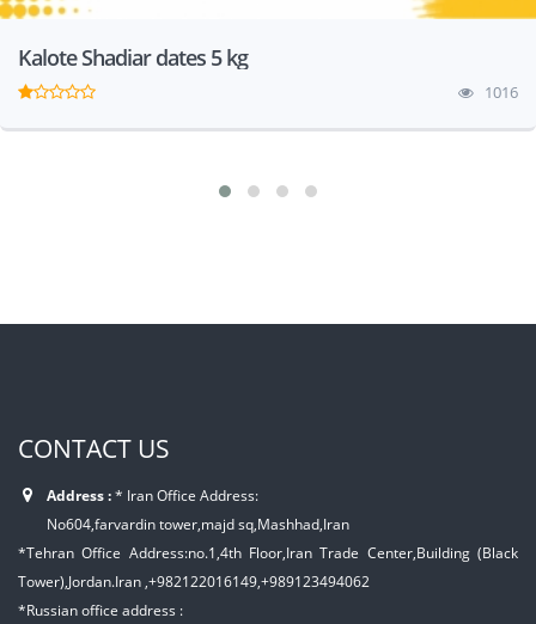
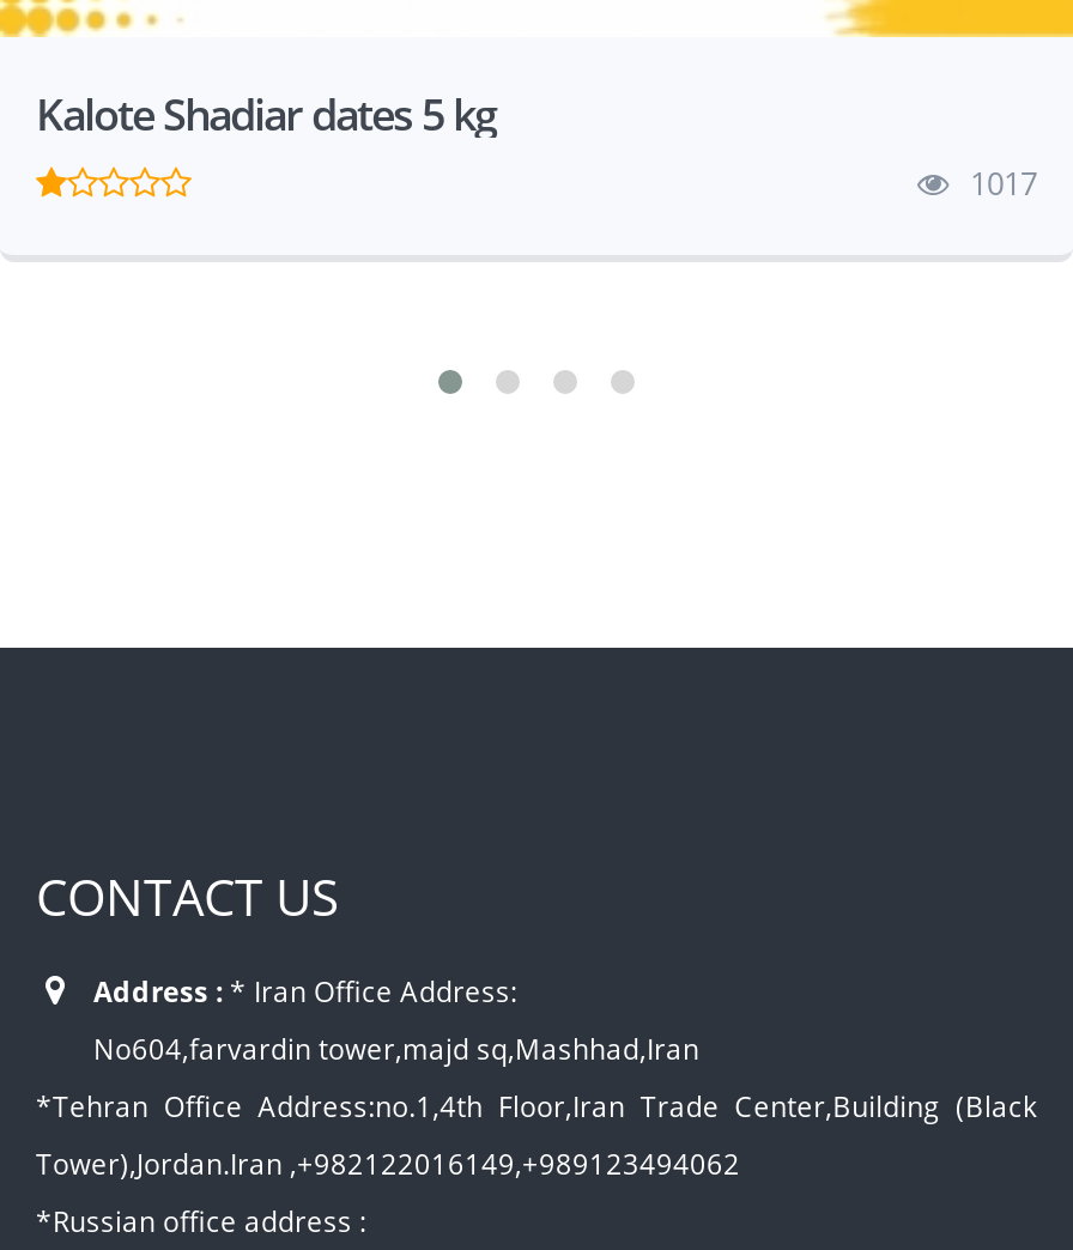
[474,81,518,103] 1016 -> [948,162,1037,205] 1017

